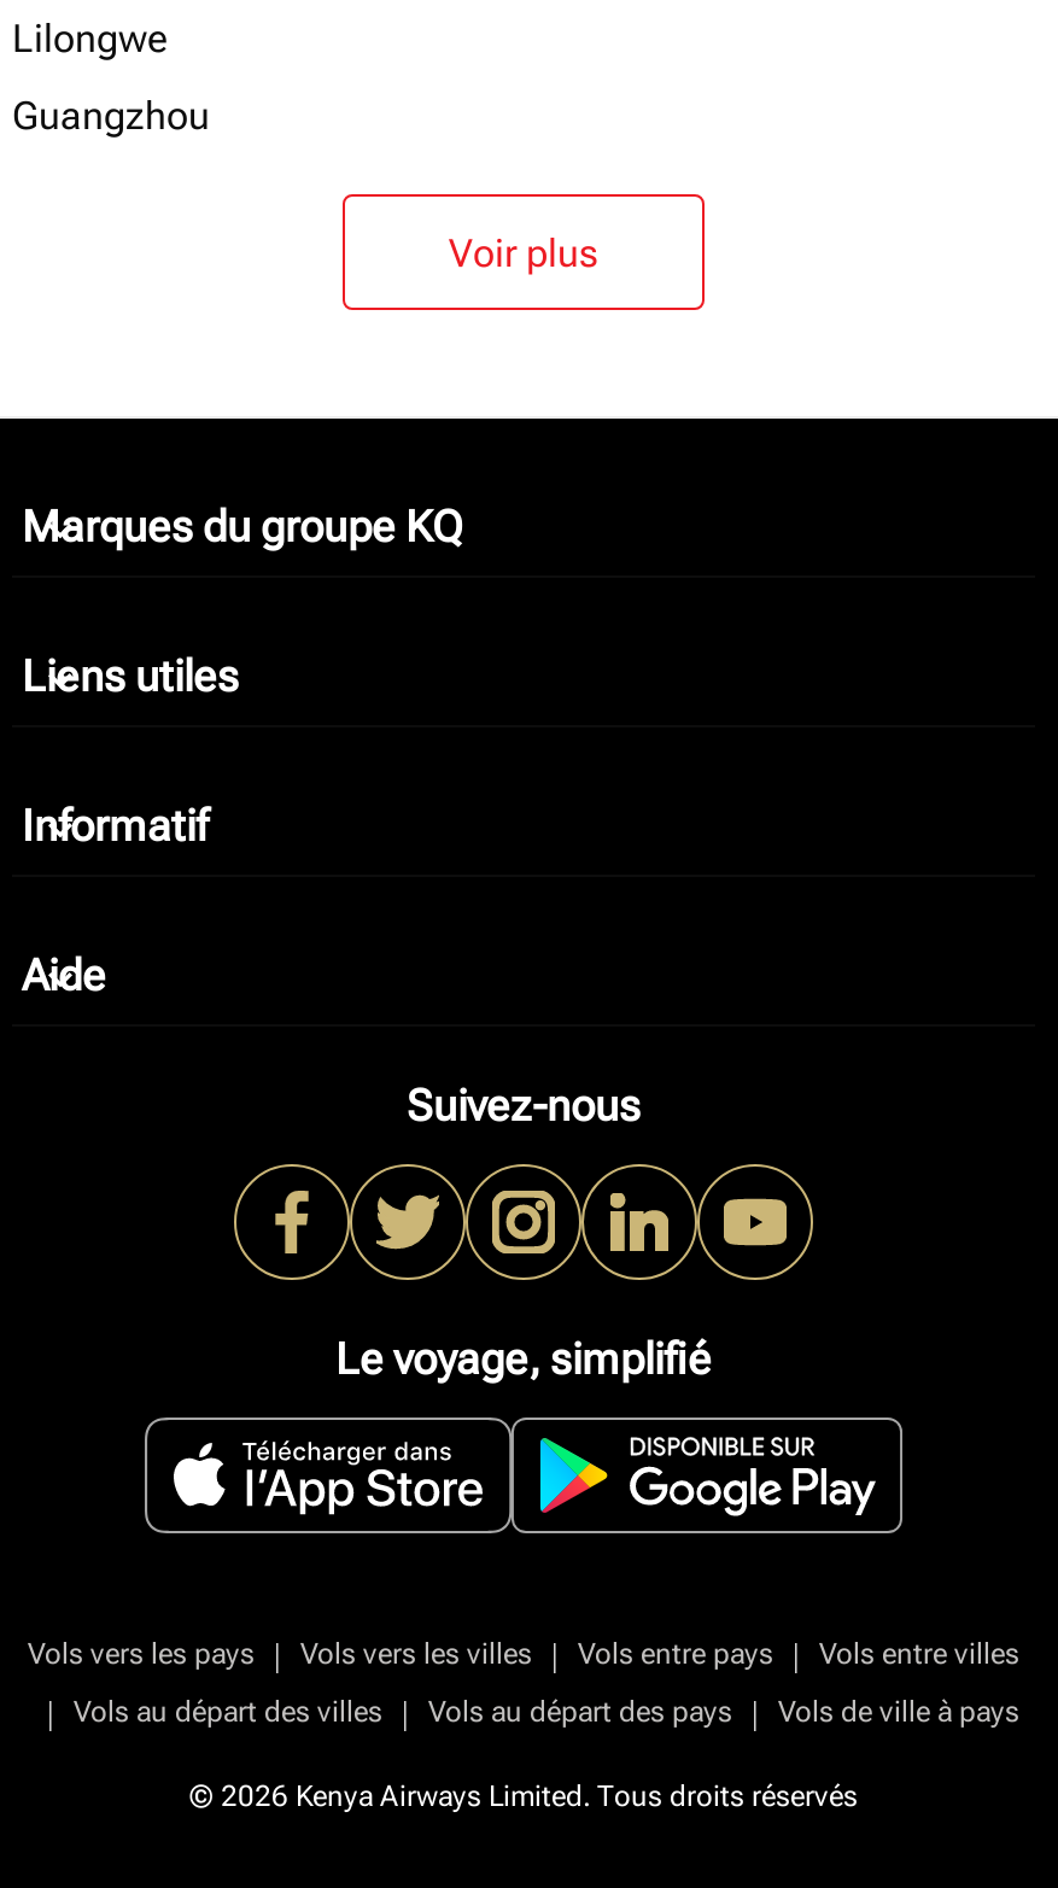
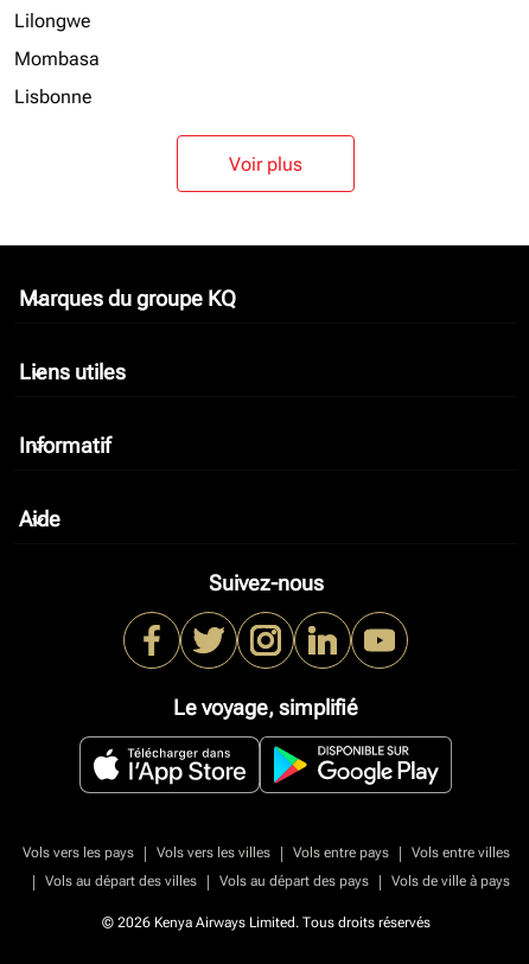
[12,94,210,139] Guangzhou -> [14,48,100,108] Mombasa | Lisbonne

